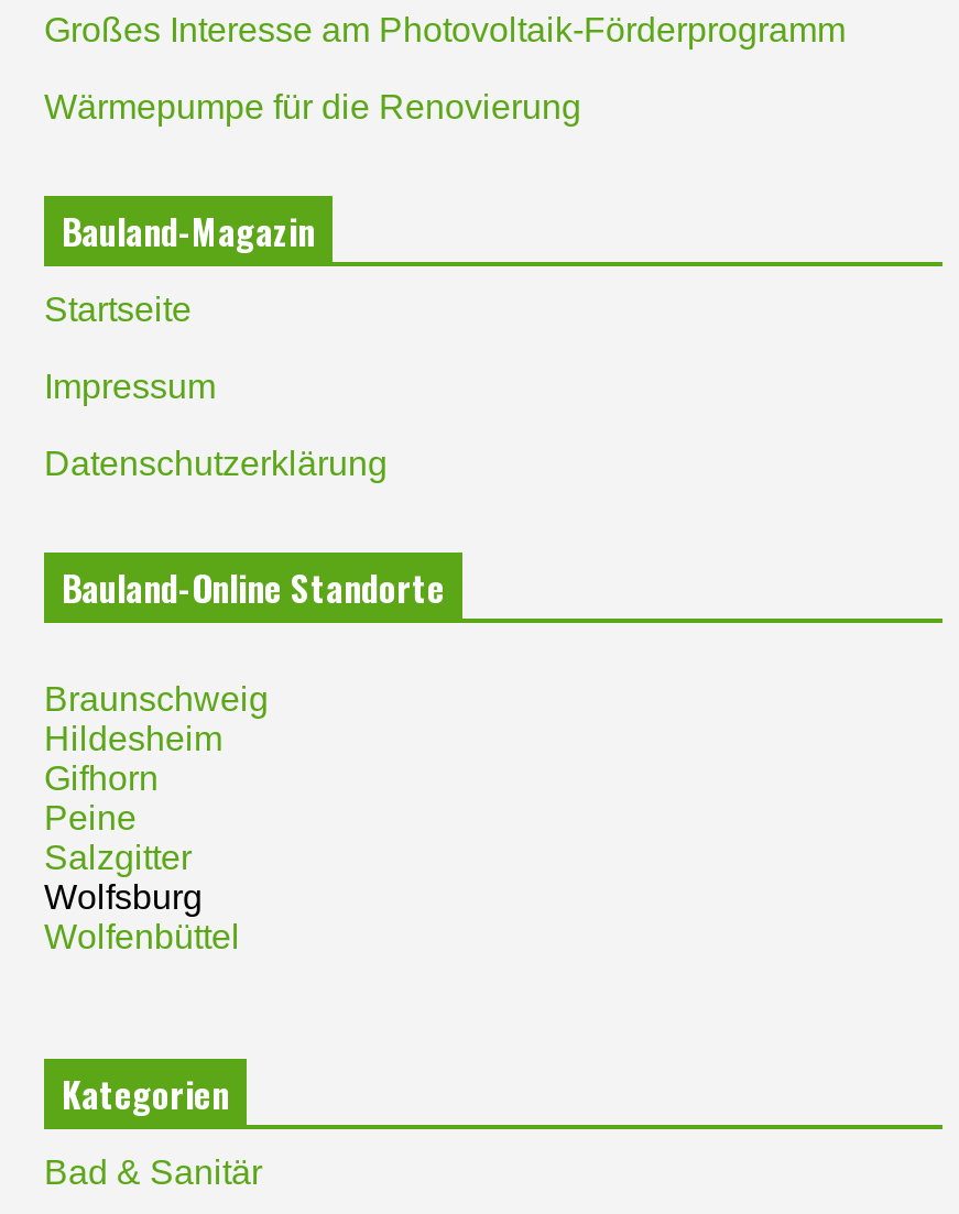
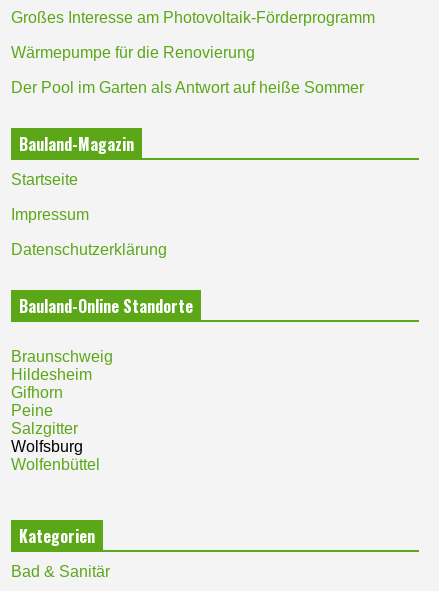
none -> [11,79,364,96] Der Pool im Garten als Antwort auf heiße Sommer

